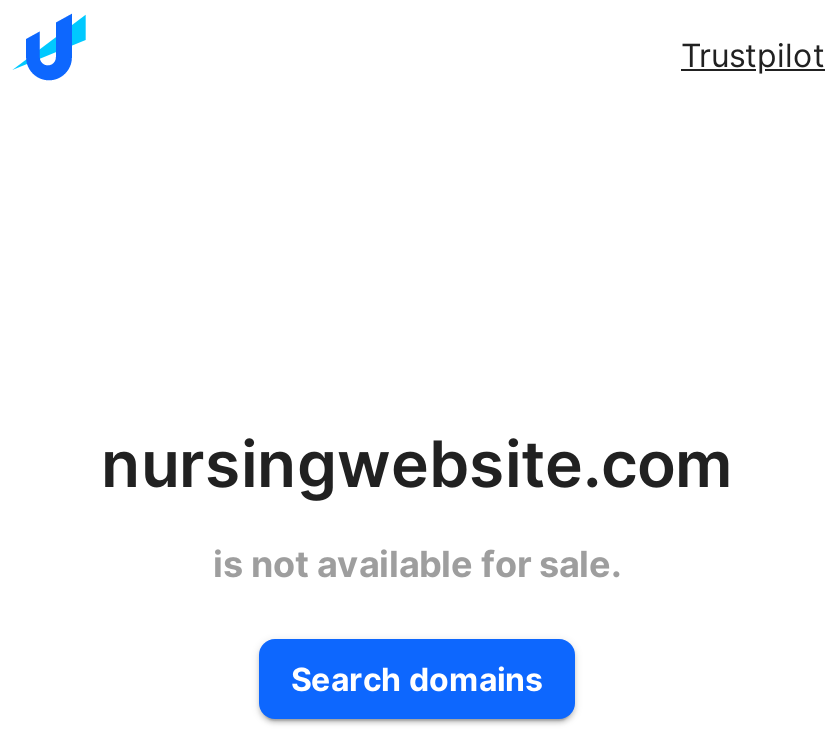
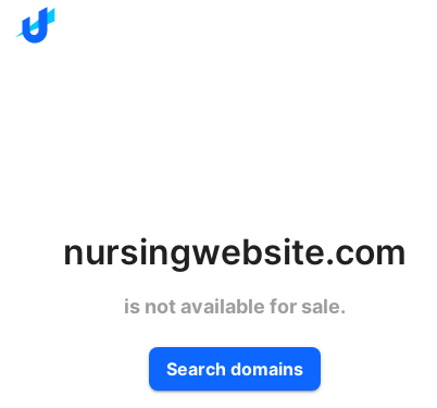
[681,35,825,75] Trustpilot -> none

